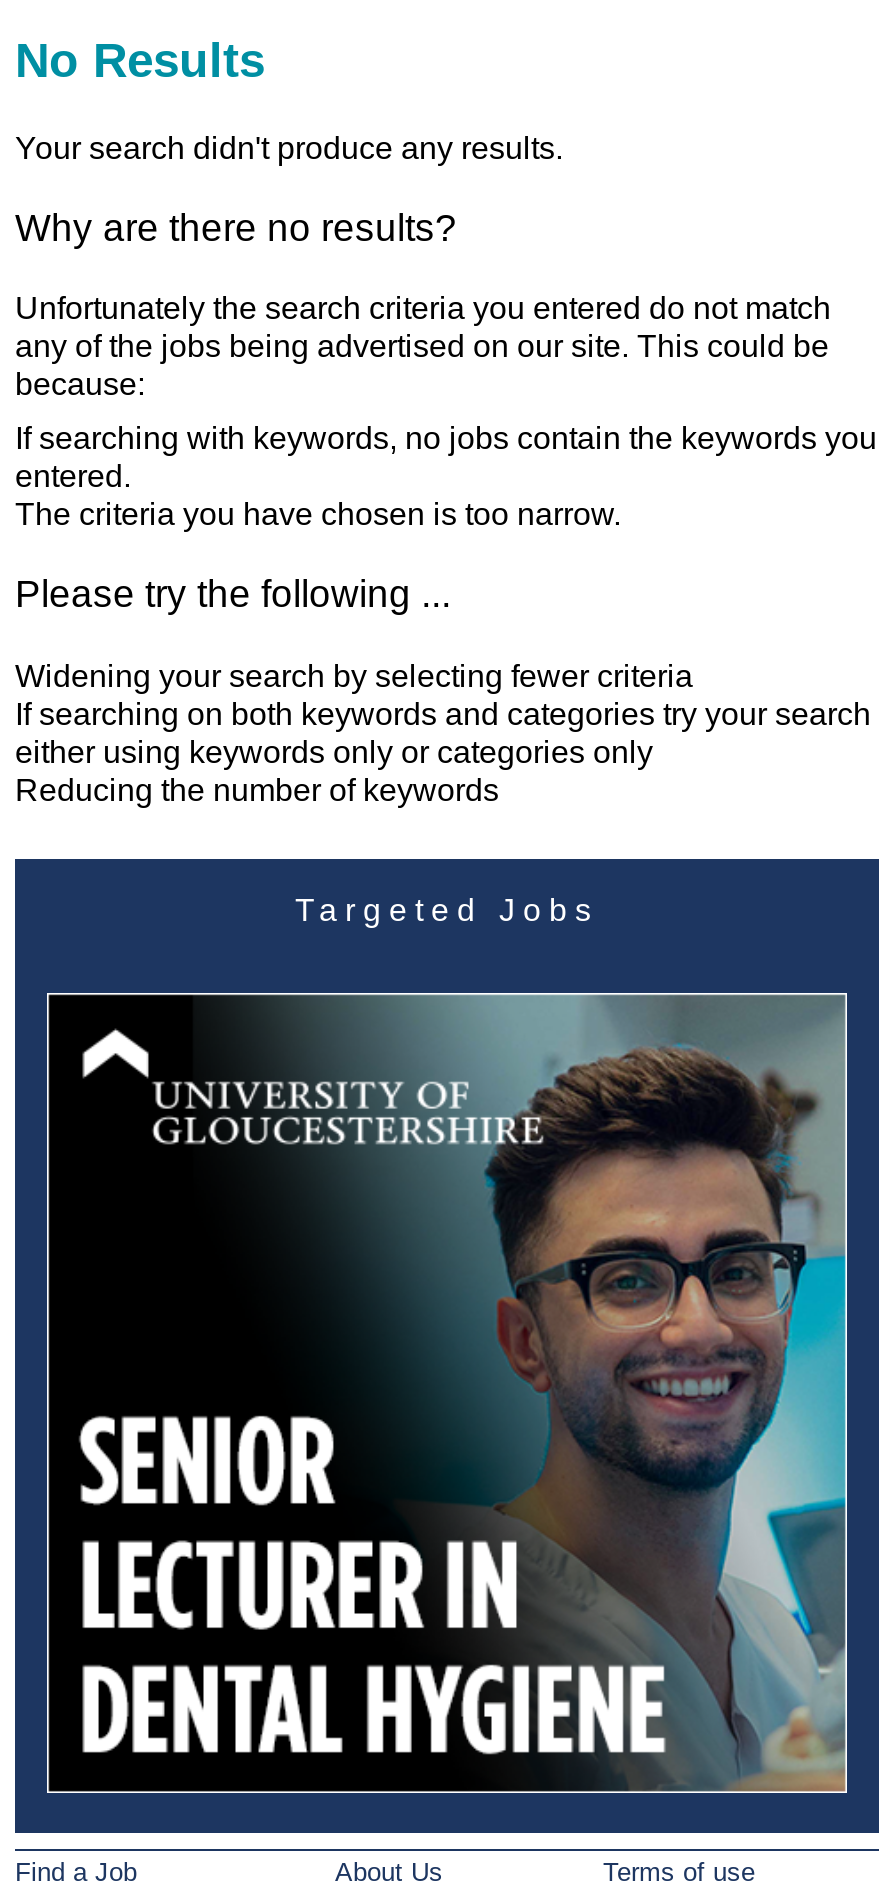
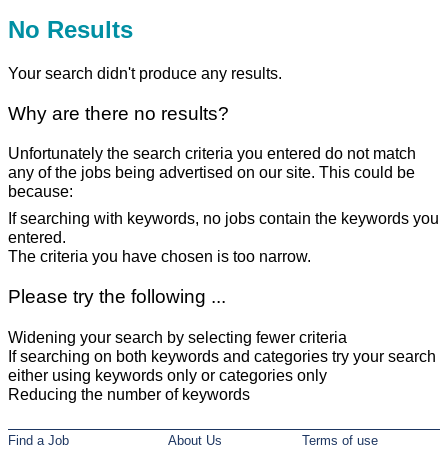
[13,859,881,1835] [image] | Targeted Jobs -> none

